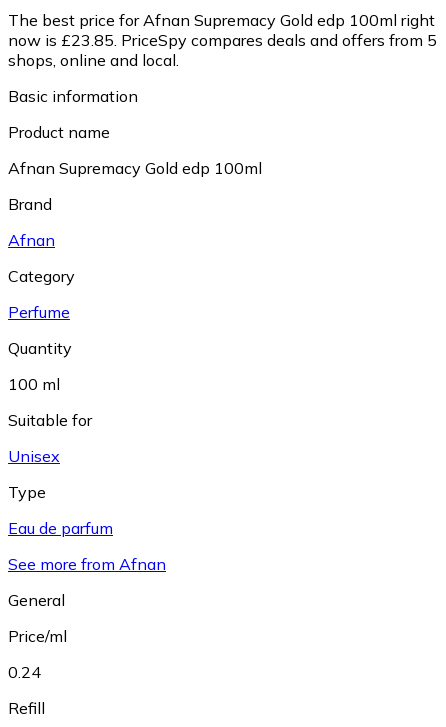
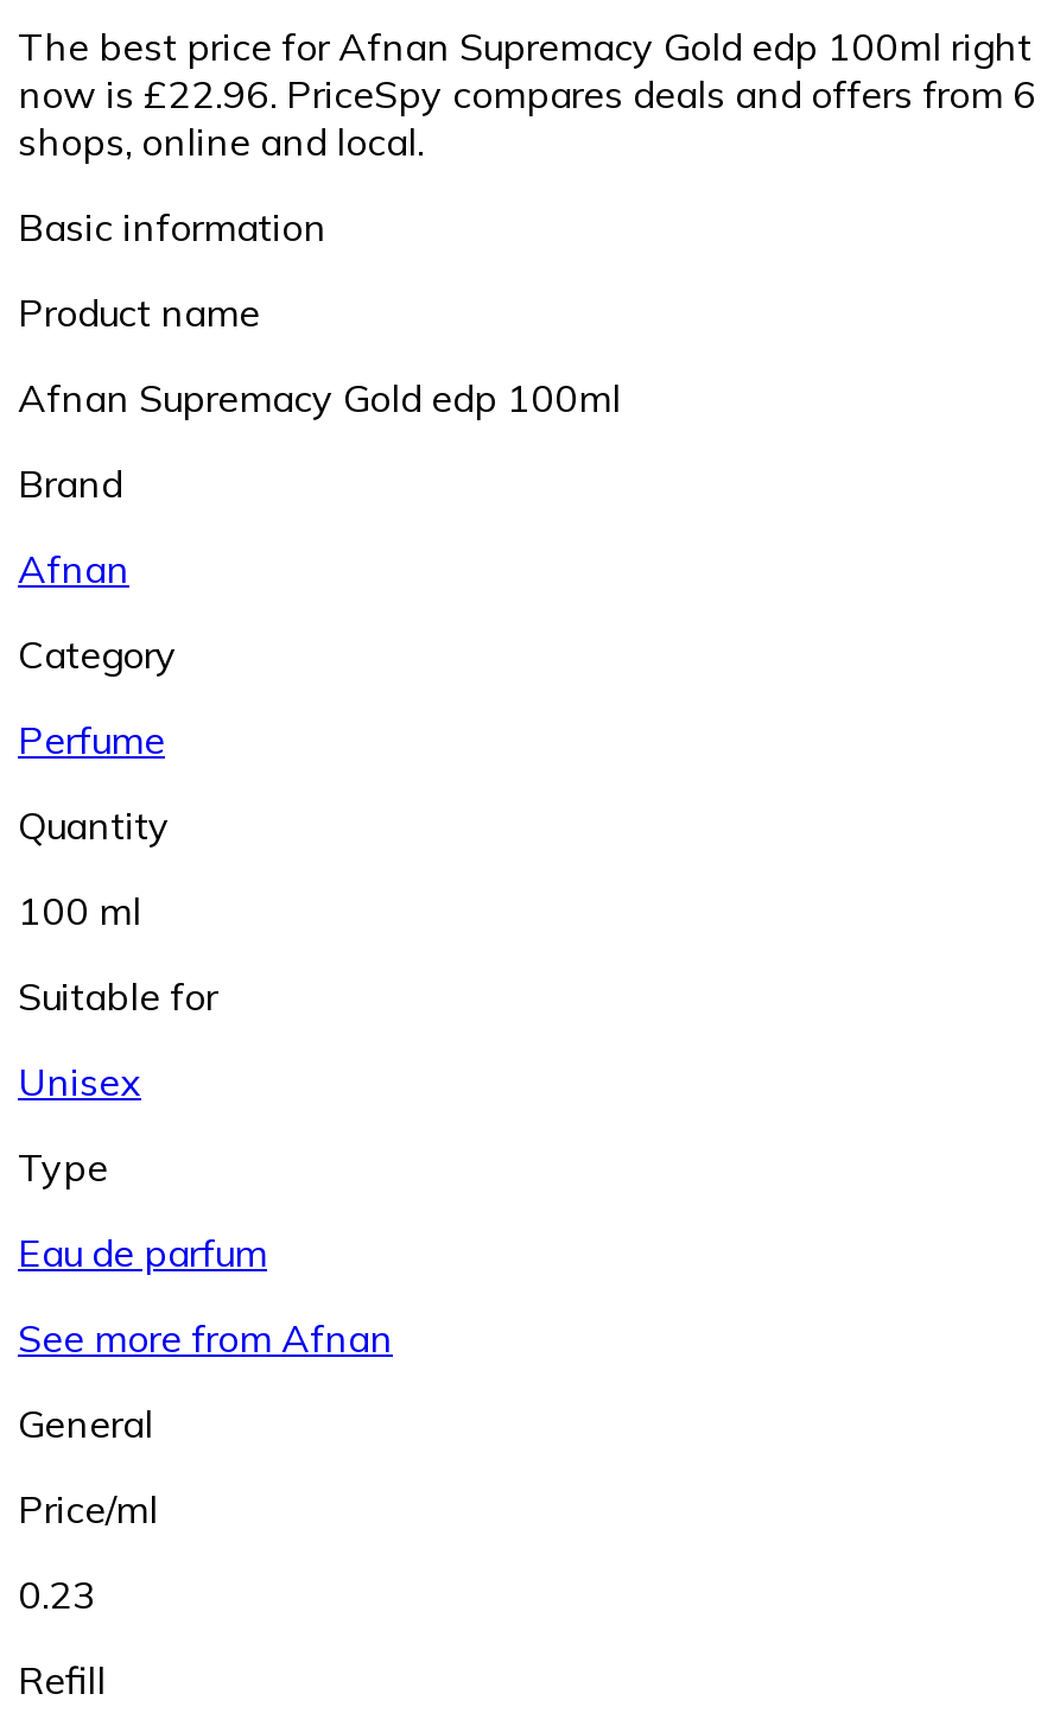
[8,30,437,50] now is £23.85. PriceSpy compares deals and offers from 5 -> [18,69,1036,117] now is £22.96. PriceSpy compares deals and offers from 6
[8,662,41,682] 0.24 -> [18,1570,96,1617] 0.23

